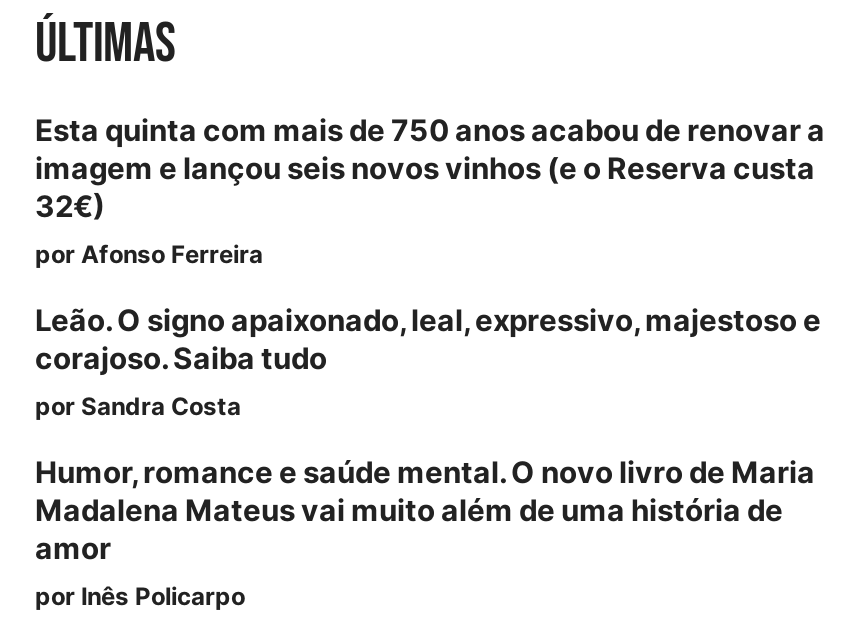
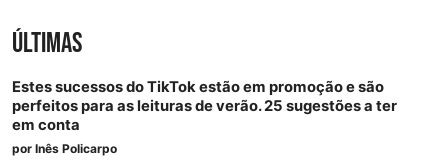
[35,112,825,566] Esta quinta com mais de 750 anos acabou de renovar a | imagem e lançou seis novos vinhos (e o Reserva custa | 32€) | por Afonso Ferreira | Leão. O signo apaixonado, leal, expressivo, majestoso e | corajoso. Saiba tudo | por Sandra Costa | Humor, romance e saúde mental. O novo livro de Maria | Madalena Mateus vai muito além de uma história de | amor -> [12,78,397,134] Estes sucessos do TikTok estão em promoção e são | perfeitos para as leituras de verão. 25 sugestões a ter | em conta

